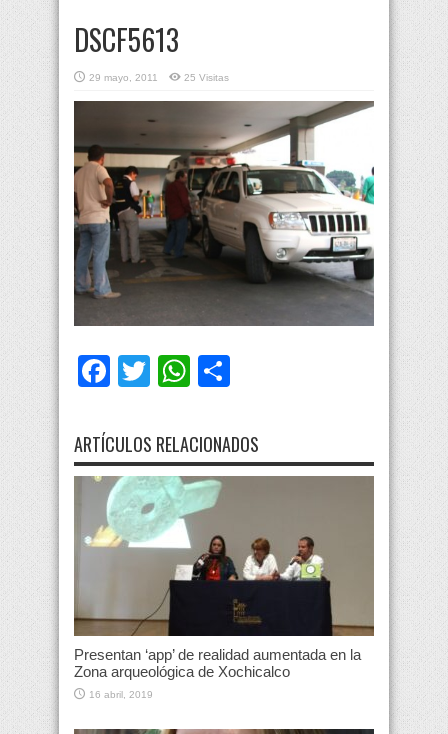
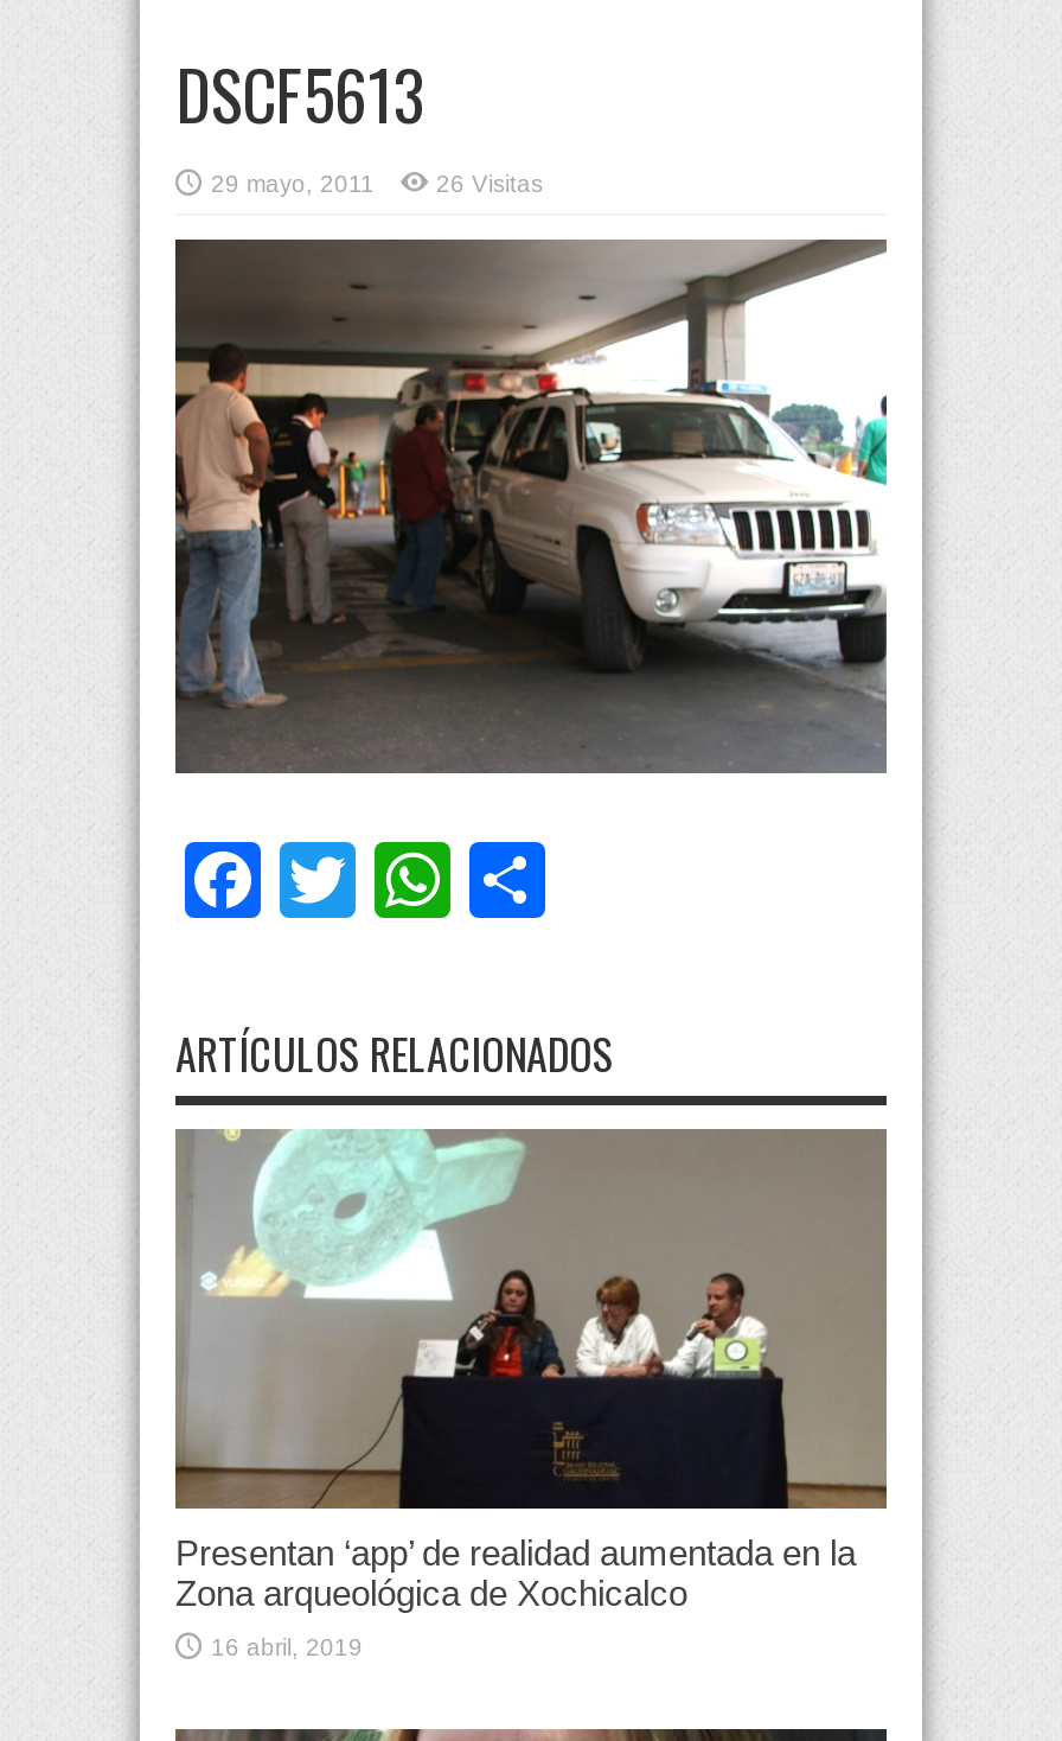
[184,72,229,83] 25 Visitas -> [436,171,543,198] 26 Visitas

